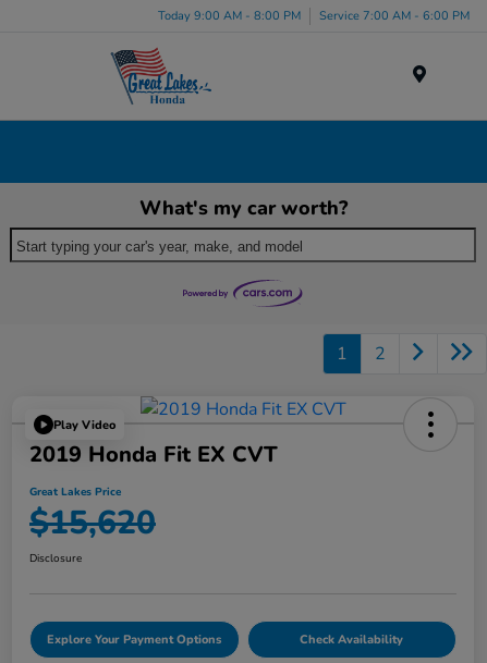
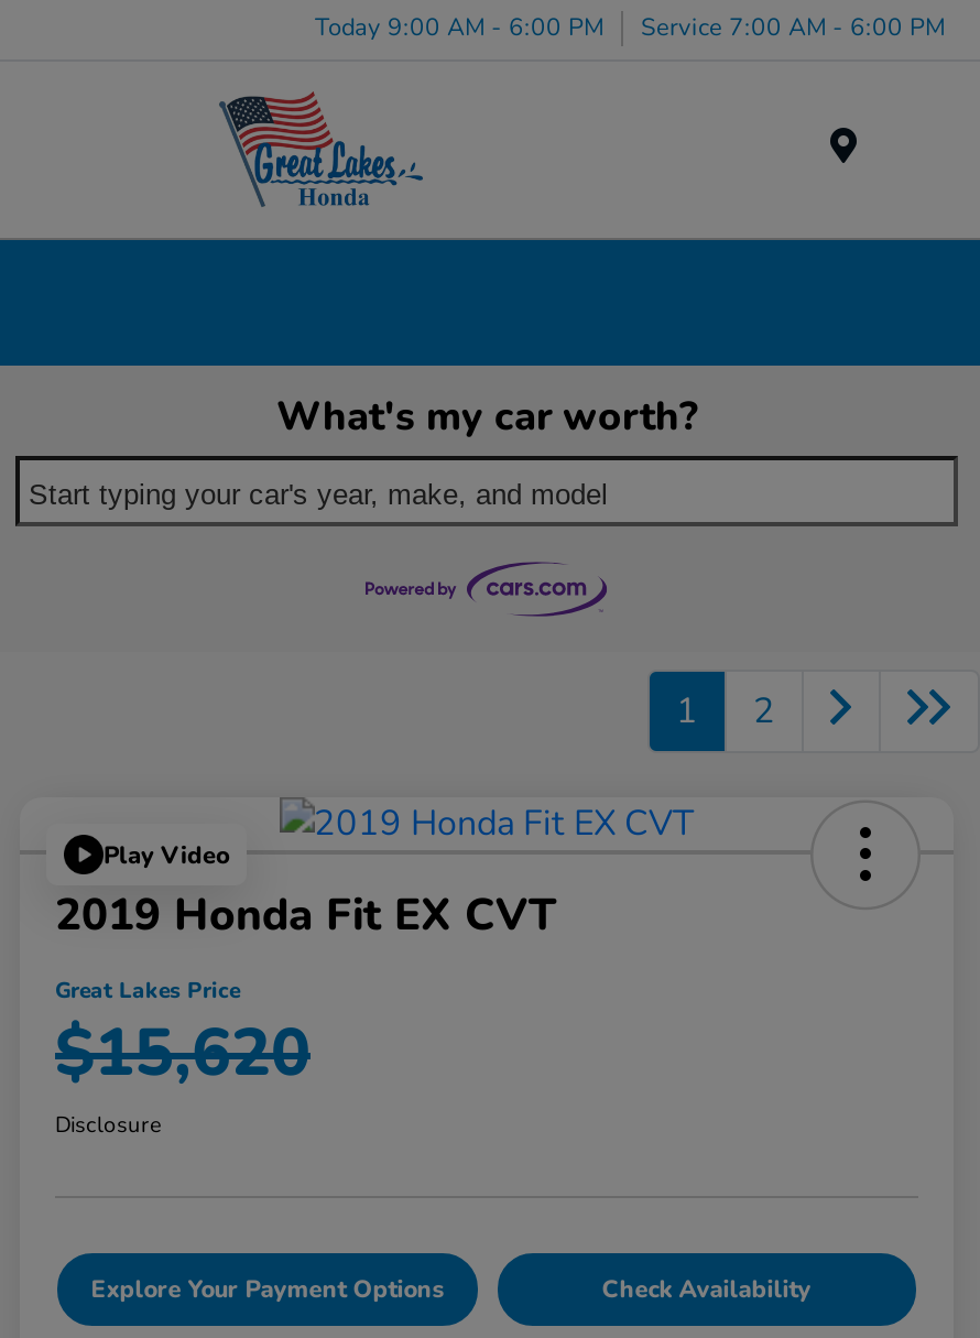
[158,7,470,23] Today 9:00 AM - 8:00 PM Service 7:00 AM - 6:00 PM -> [315,10,945,43] Today 9:00 AM - 6:00 PM Service 7:00 AM - 6:00 PM

